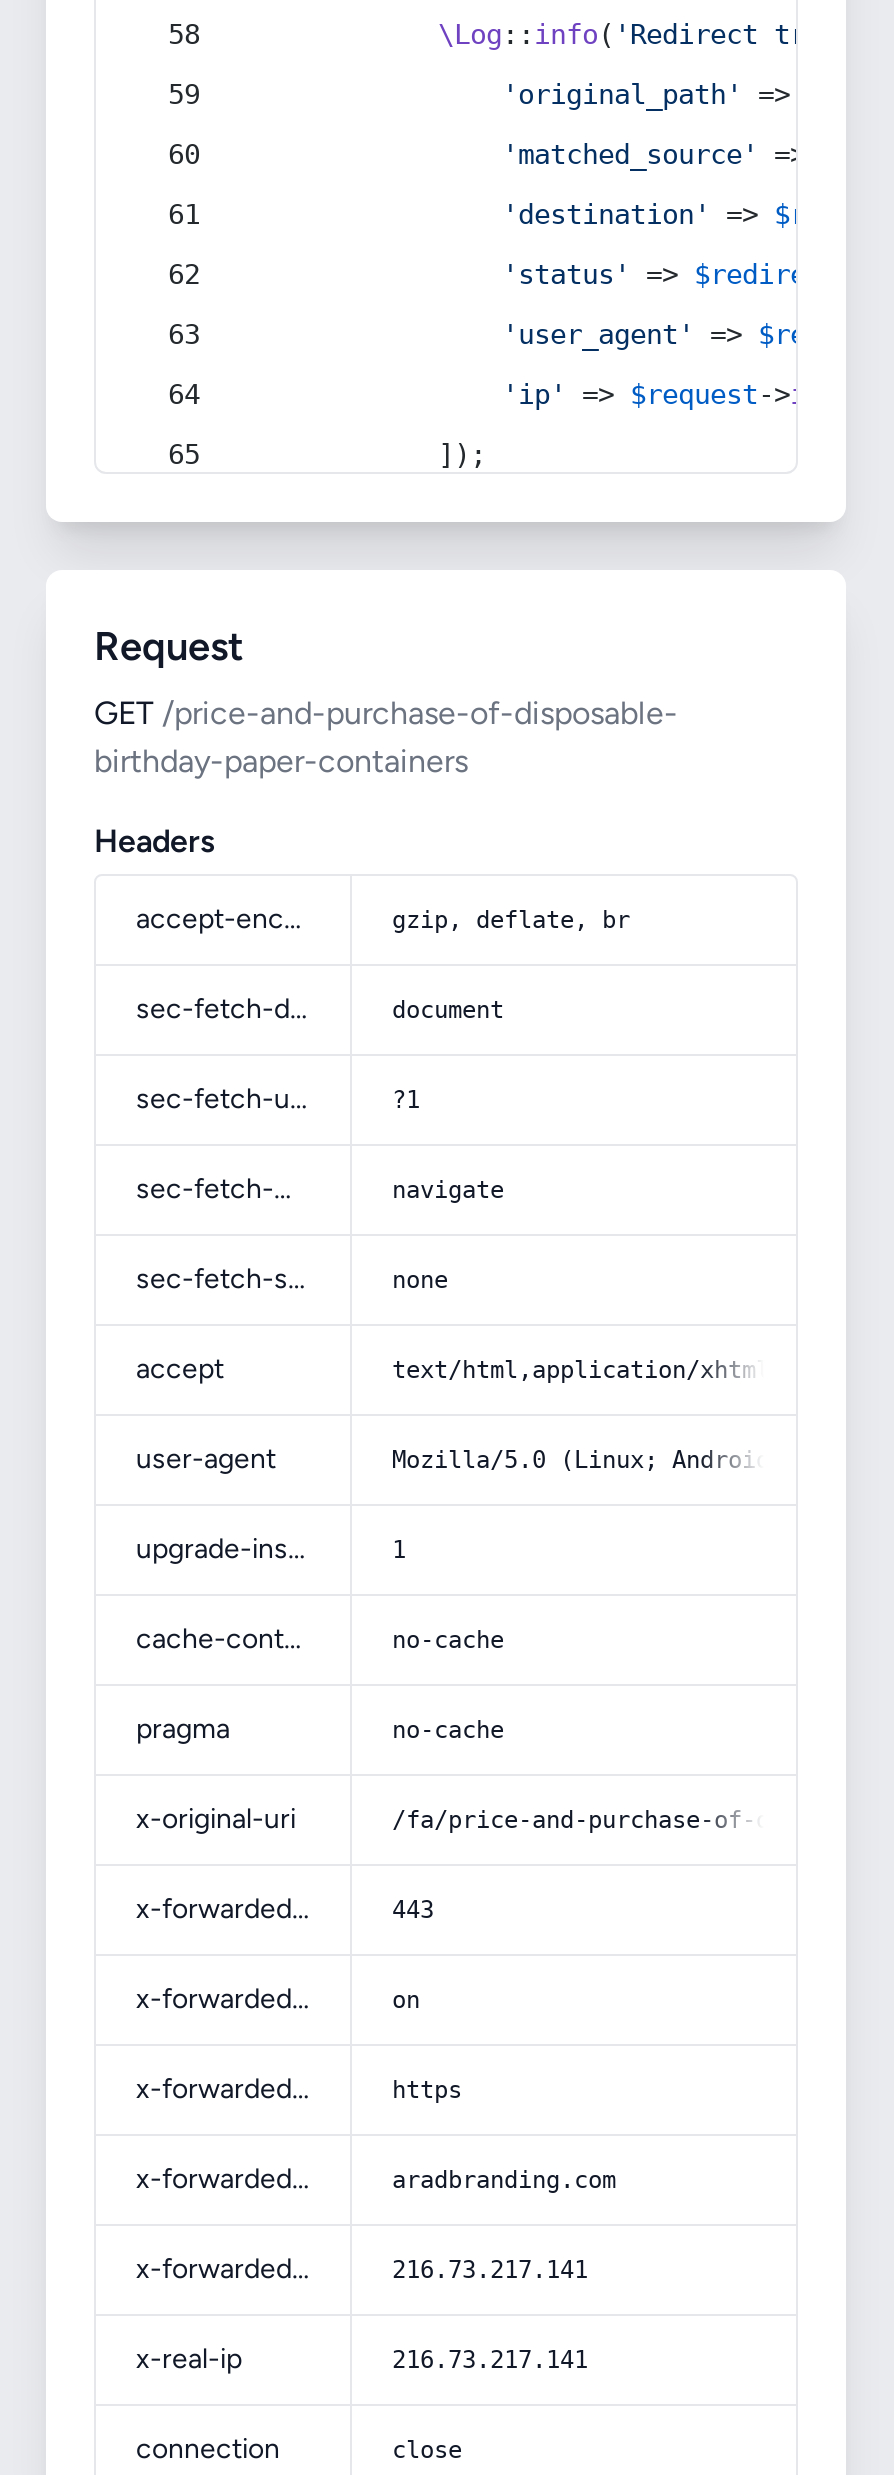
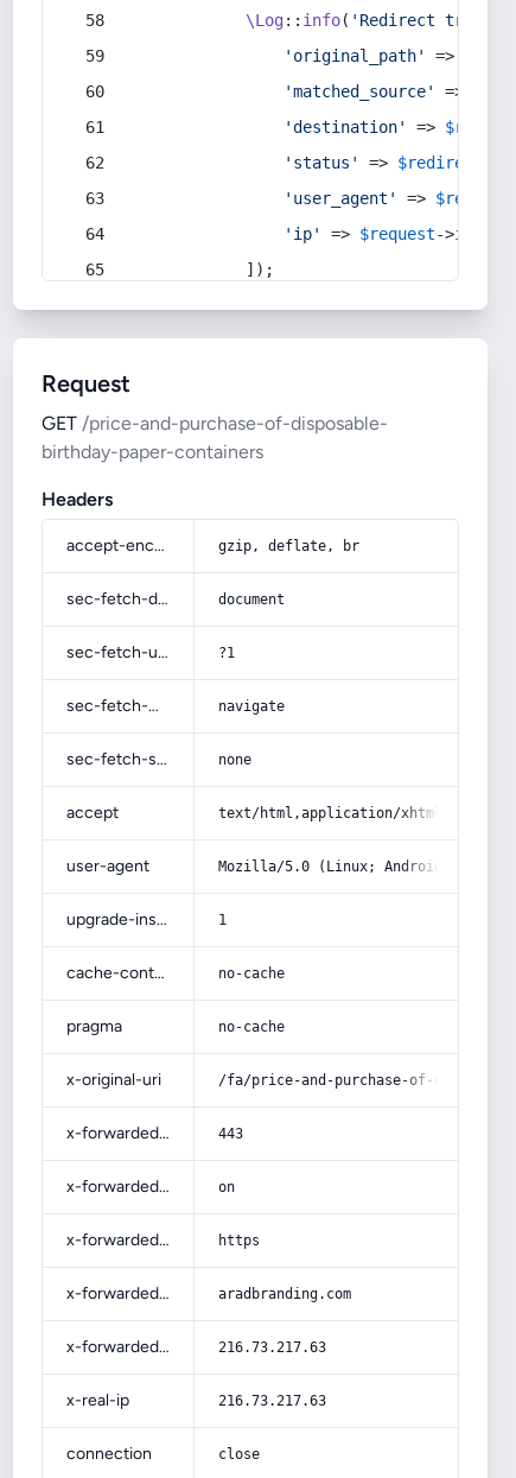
[392,2256,588,2284] 216.73.217.141 -> [218,1339,326,1356] 216.73.217.63
[392,2346,588,2374] 216.73.217.141 -> [218,1393,326,1409] 216.73.217.63

